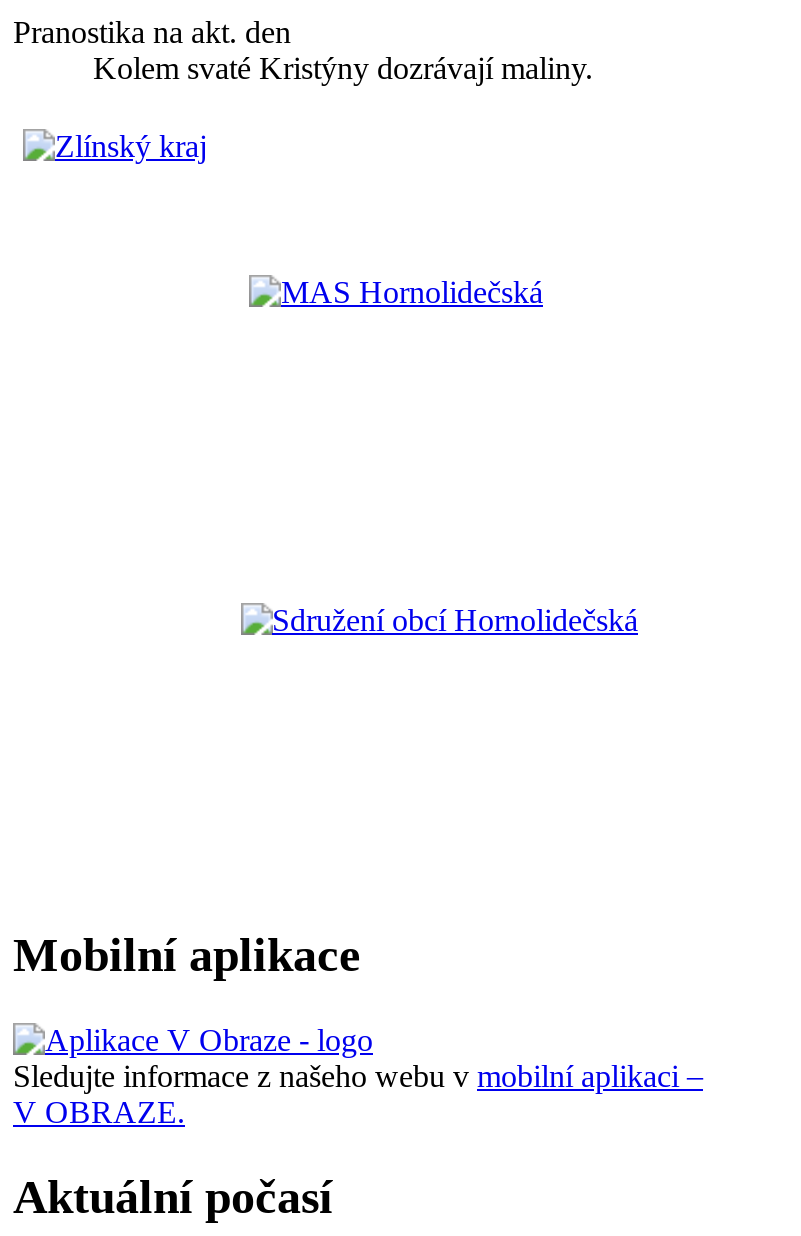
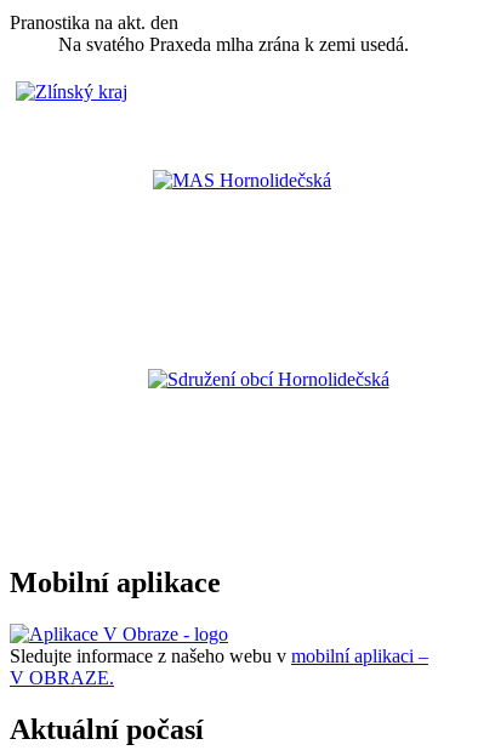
[93,51,593,85] Kolem svaté Kristýny dozrávají maliny. -> [58,34,409,55] Na svatého Praxeda mlha zrána k zemi usedá.

